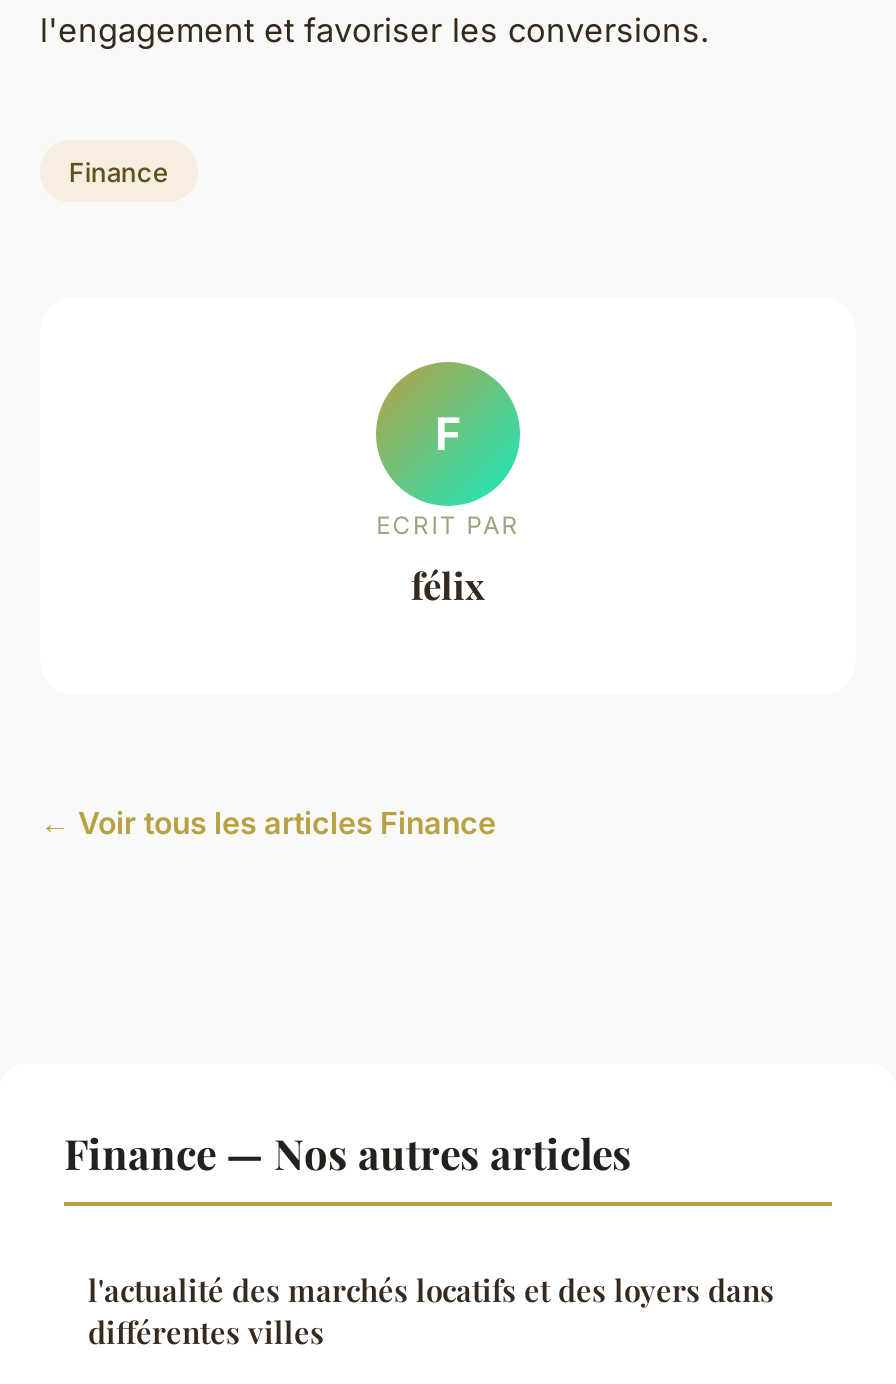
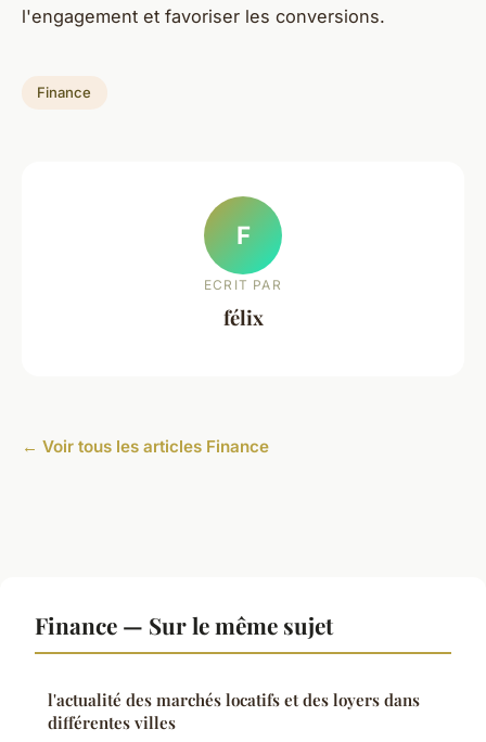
[64,1123,632,1179] Finance — Nos autres articles -> [35,609,333,640] Finance — Sur le même sujet

